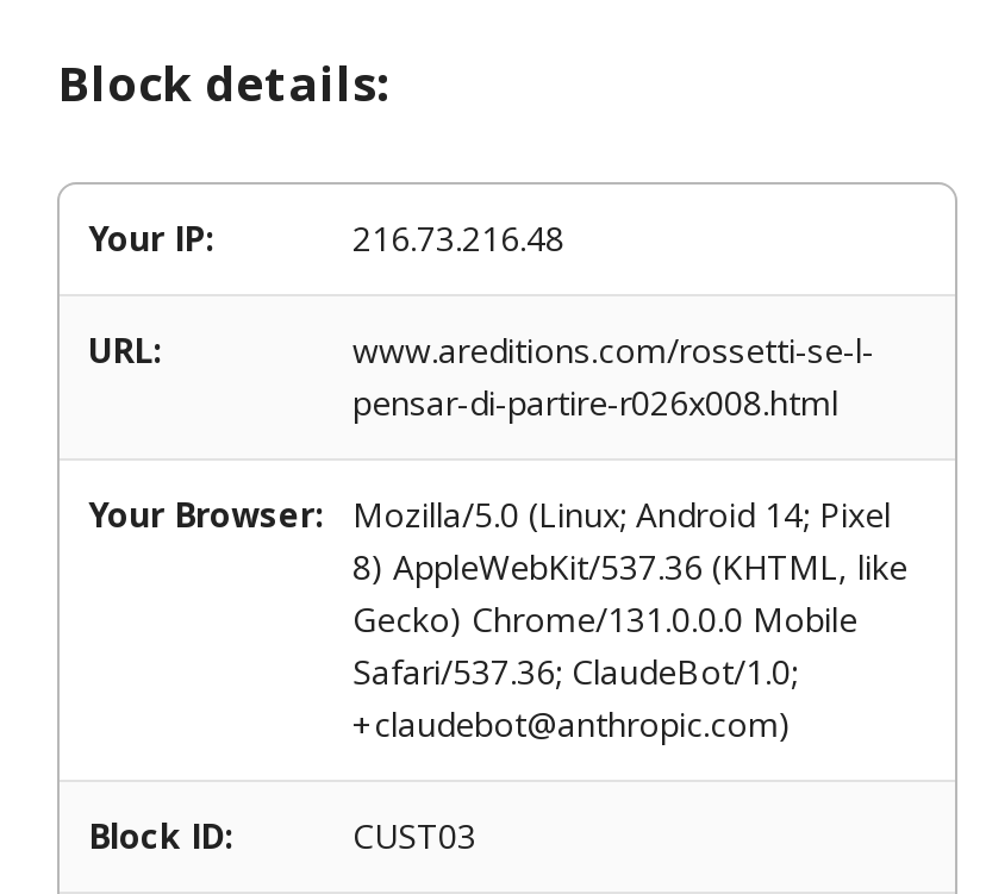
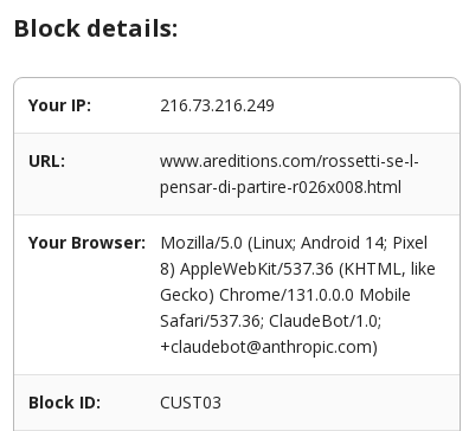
[352,215,564,261] 216.73.216.48 -> [160,94,275,116] 216.73.216.249

